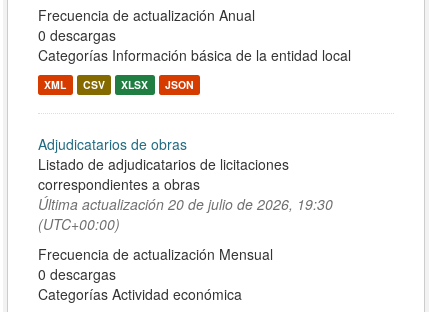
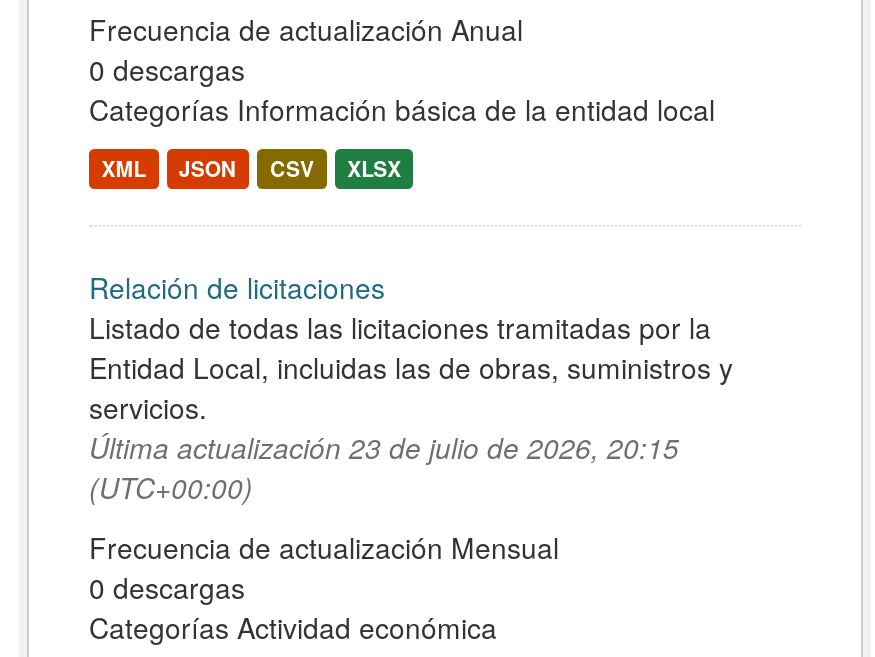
[38,77,333,214] JSON | Adjudicatarios de obras | Listado de adjudicatarios de licitaciones | correspondientes a obras | Última actualización 20 de julio de 2026, 19:30 -> [89,267,733,467] Relación de licitaciones | Listado de todas las licitaciones tramitadas por la | Entidad Local, incluidas las de obras, suministros y | servicios. | Última actualización 23 de julio de 2026, 20:15
none -> [179,153,237,183] JSON

